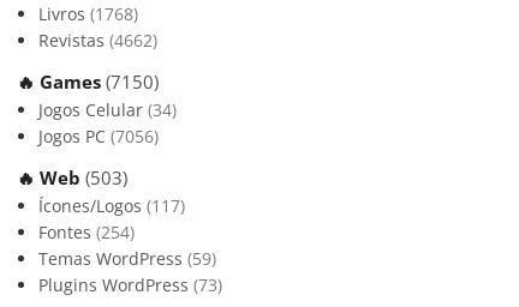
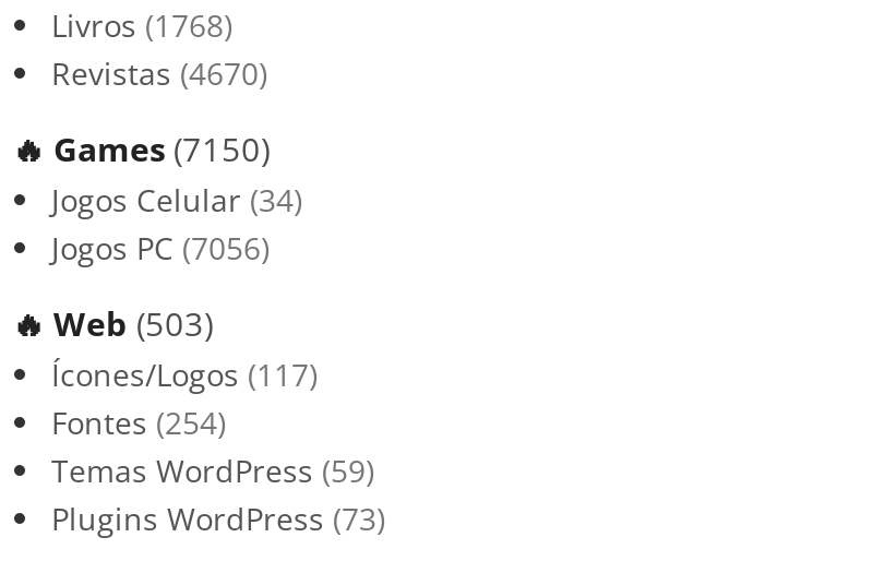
[38,29,157,52] Revistas (4662) -> [51,53,267,95] Revistas (4670)

